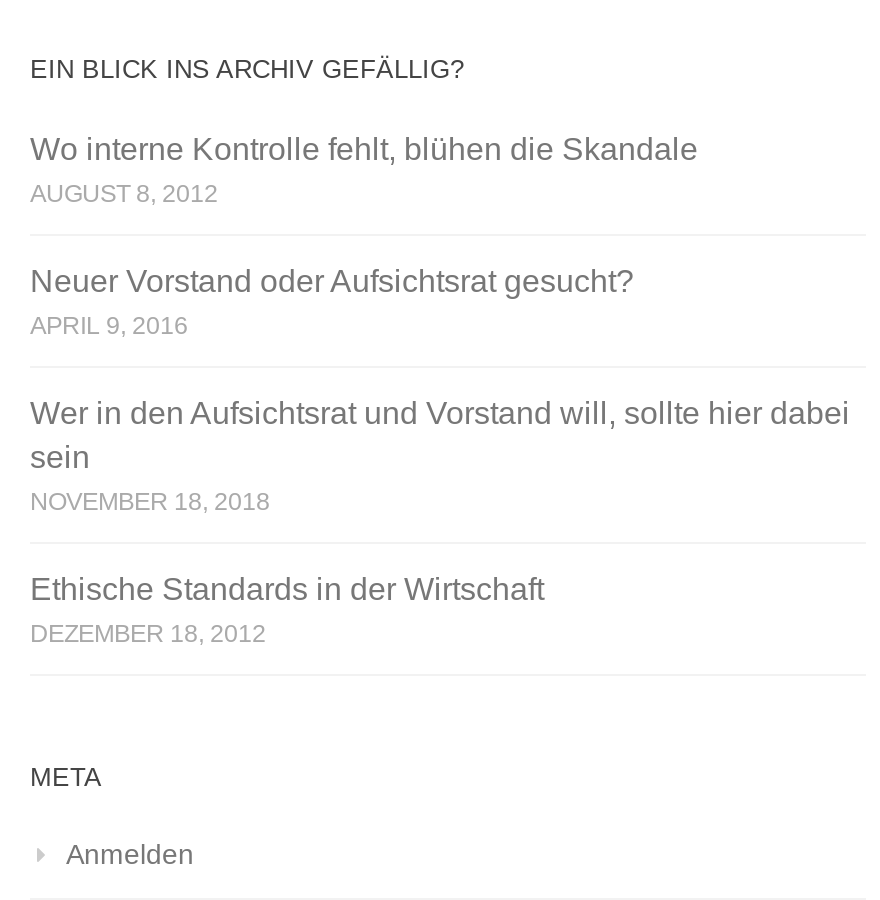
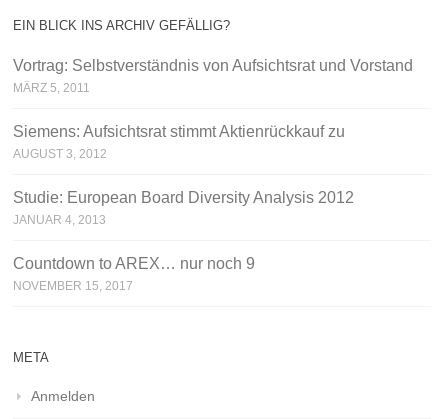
[30,132,698,208] Wo interne Kontrolle fehlt, blühen die Skandale | AUGUST 8, 2012 -> [13,57,413,95] Vortrag: Selbstverständnis von Aufsichtsrat und Vorstand | MÄRZ 5, 2011
[30,264,634,340] Neuer Vorstand oder Aufsichtsrat gesucht? | APRIL 9, 2016 -> [13,123,345,161] Siemens: Aufsichtsrat stimmt Aktienrückkauf zu | AUGUST 3, 2012
[30,396,850,516] Wer in den Aufsichtsrat und Vorstand will, sollte hier dabei | sein | NOVEMBER 18, 2018 -> [13,189,354,227] Studie: European Board Diversity Analysis 2012 | JANUAR 4, 2013
[30,572,544,648] Ethische Standards in der Wirtschaft | DEZEMBER 18, 2012 -> [13,255,255,293] Countdown to AREX… nur noch 9 | NOVEMBER 15, 2017

